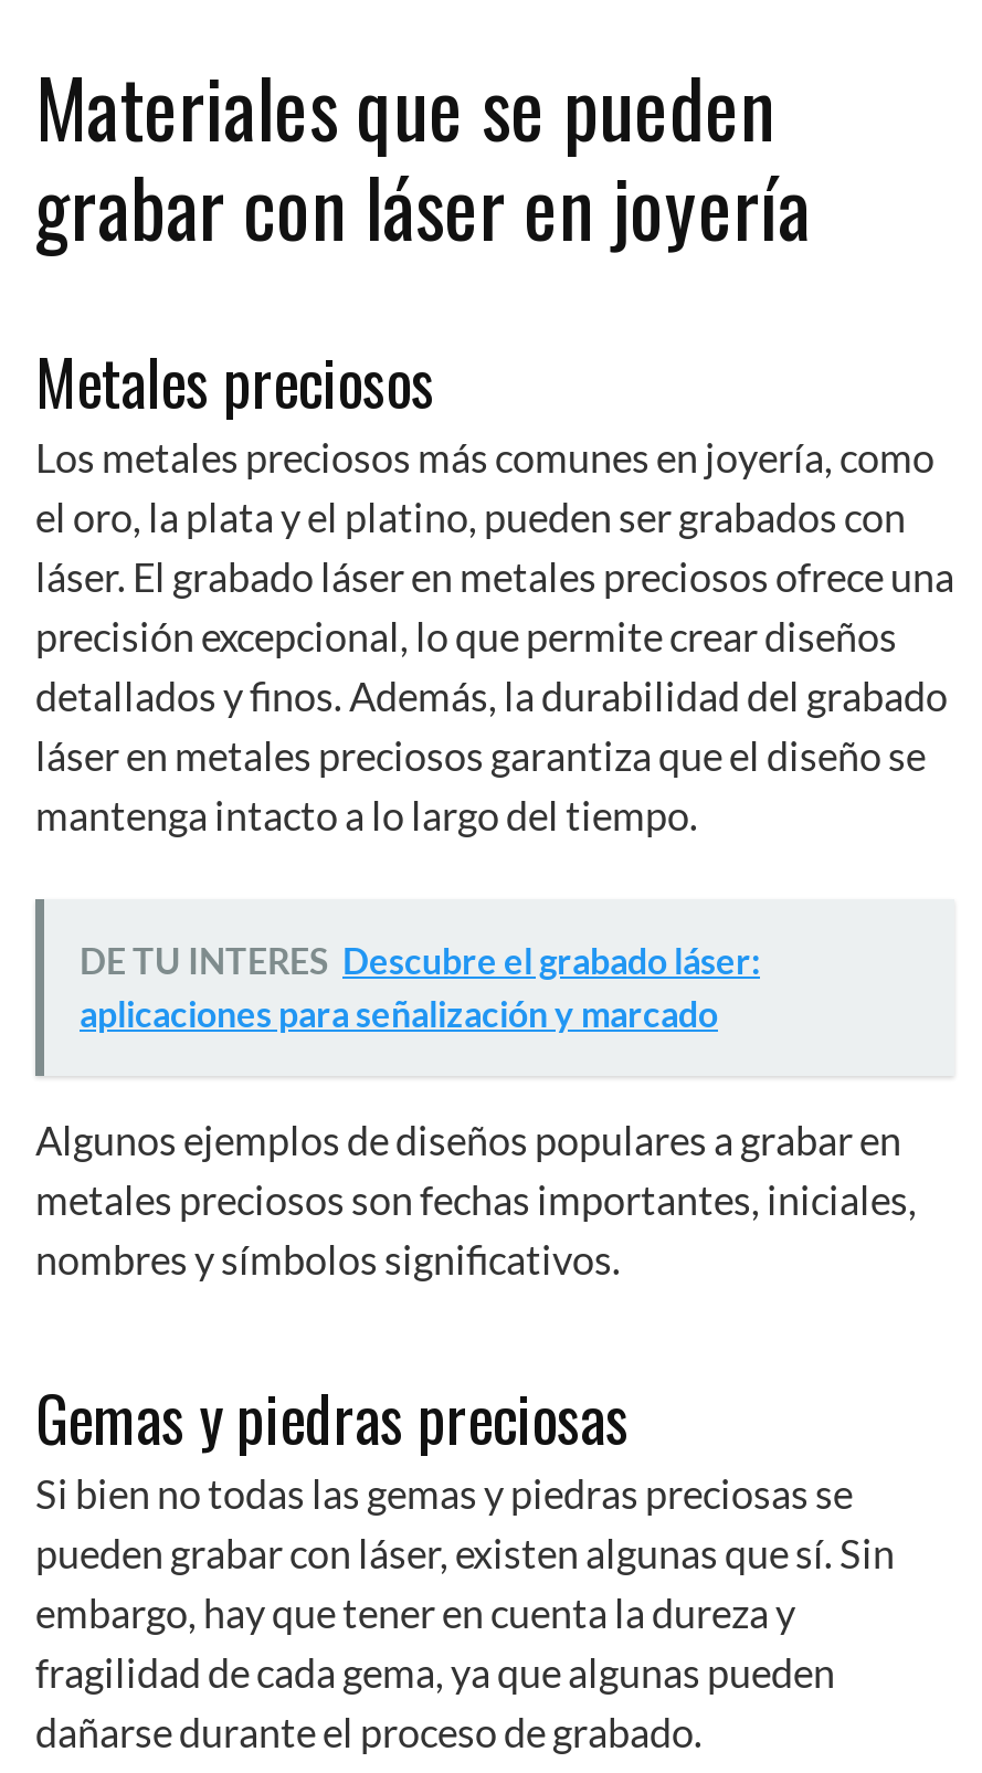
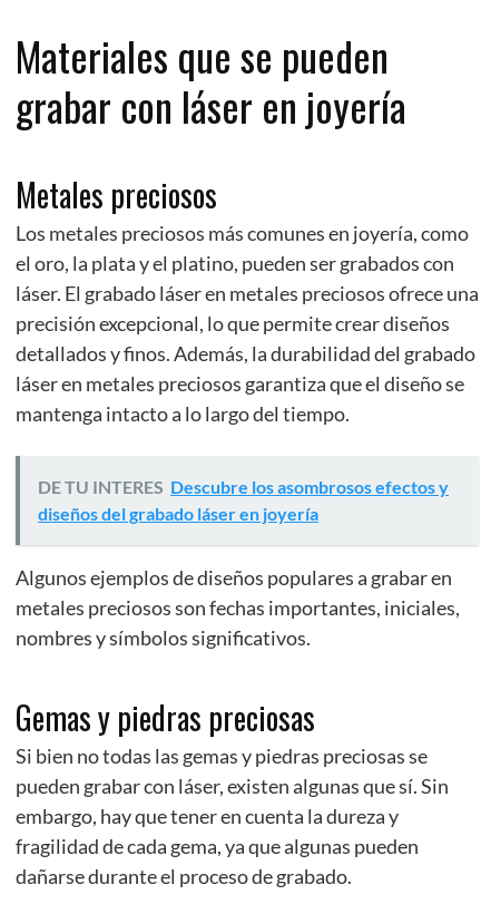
[80,938,760,1033] DE TU INTERES Descubre el grabado láser: | aplicaciones para señalización y marcado -> [38,476,449,523] DE TU INTERES Descubre los asombrosos efectos y | diseños del grabado láser en joyería

